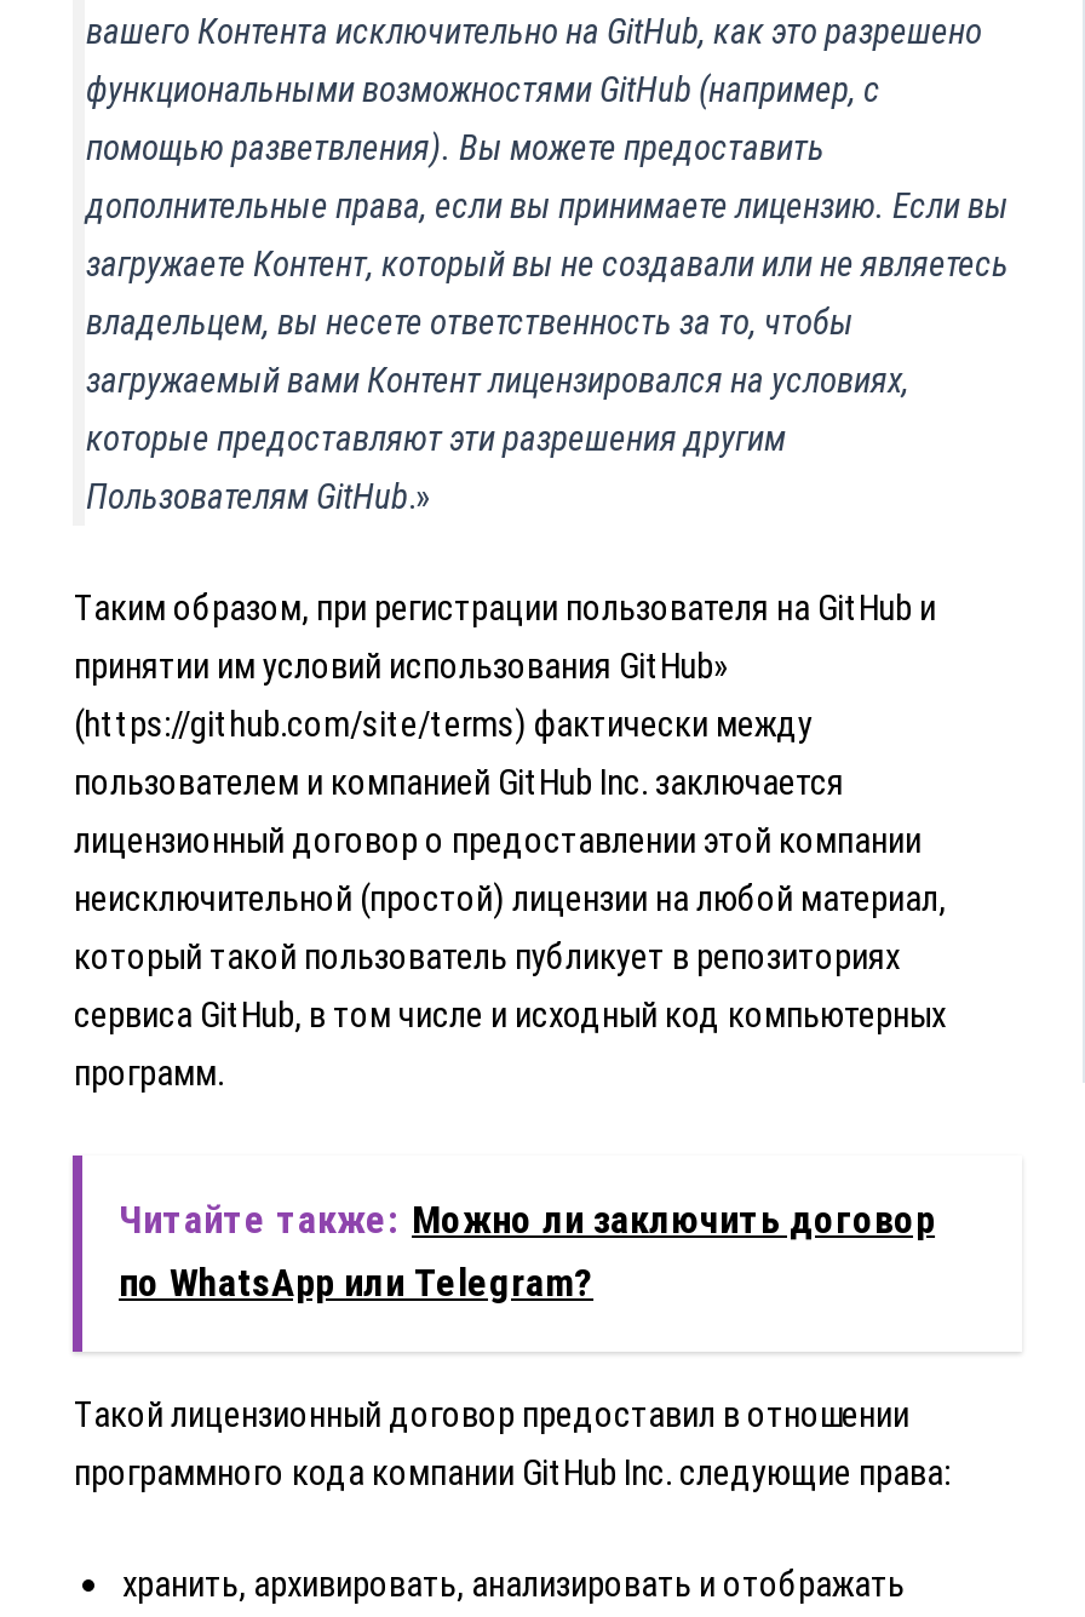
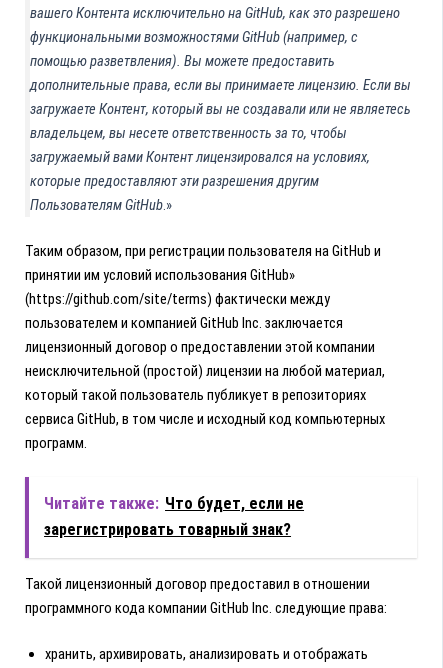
[119,1197,935,1306] Читайте также: Можно ли заключить договор | по WhatsApp или Telegram? -> [44,494,304,539] Читайте также: Что будет, если не | зарегистрировать товарный знак?

